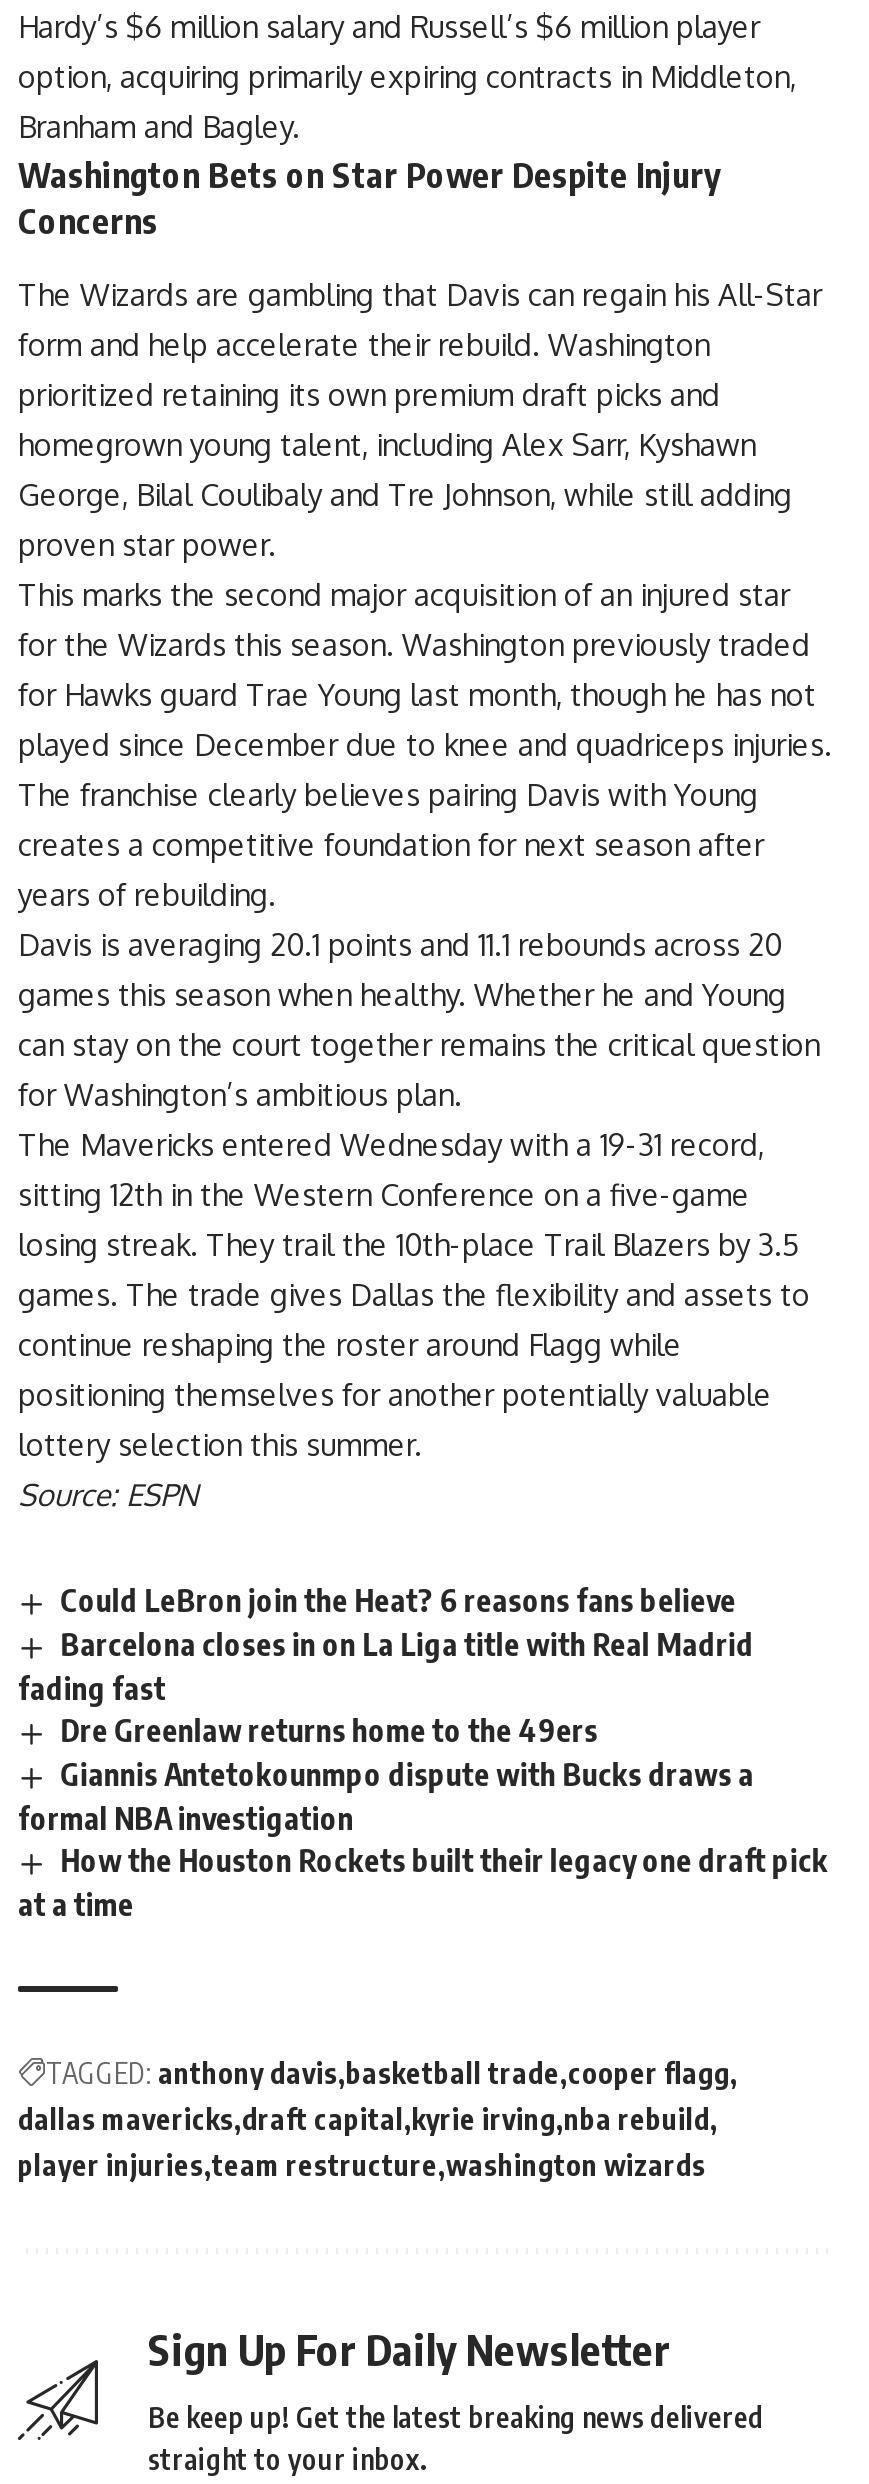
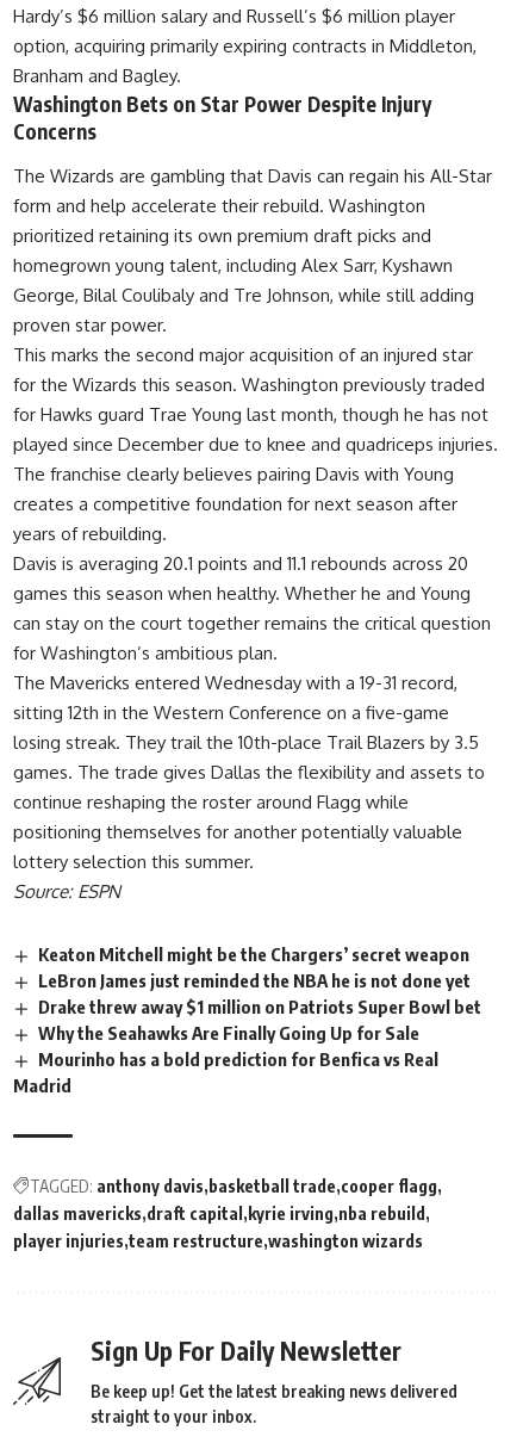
[18,1583,828,1922] Could LeBron join the Heat? 6 reasons fans believe | Barcelona closes in on La Liga title with Real Madrid | fading fast | Dre Greenlaw returns home to the 49ers | Giannis Antetokounmpo dispute with Bucks draws a | formal NBA investigation | How the Houston Rockets built their legacy one draft pick | at a time -> [13,944,481,1096] Keaton Mitchell might be the Chargers’ secret weapon | LeBron James just reminded the NBA he is not done yet | Drake threw away $1 million on Patriots Super Bowl bet | Why the Seahawks Are Finally Going Up for Sale | Mourinho has a bold prediction for Benfica vs Real | Madrid

